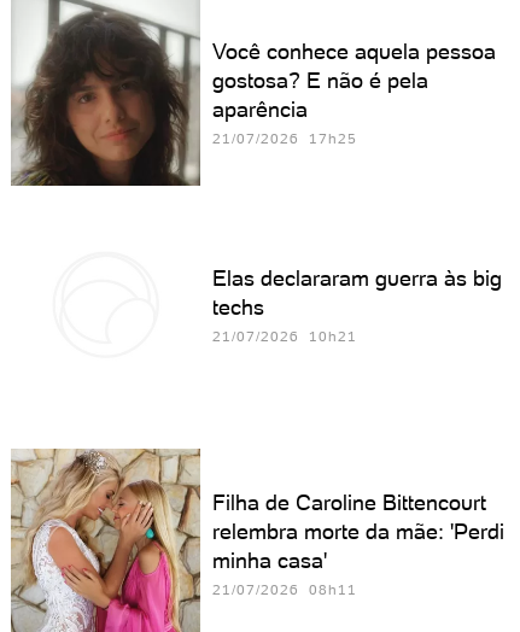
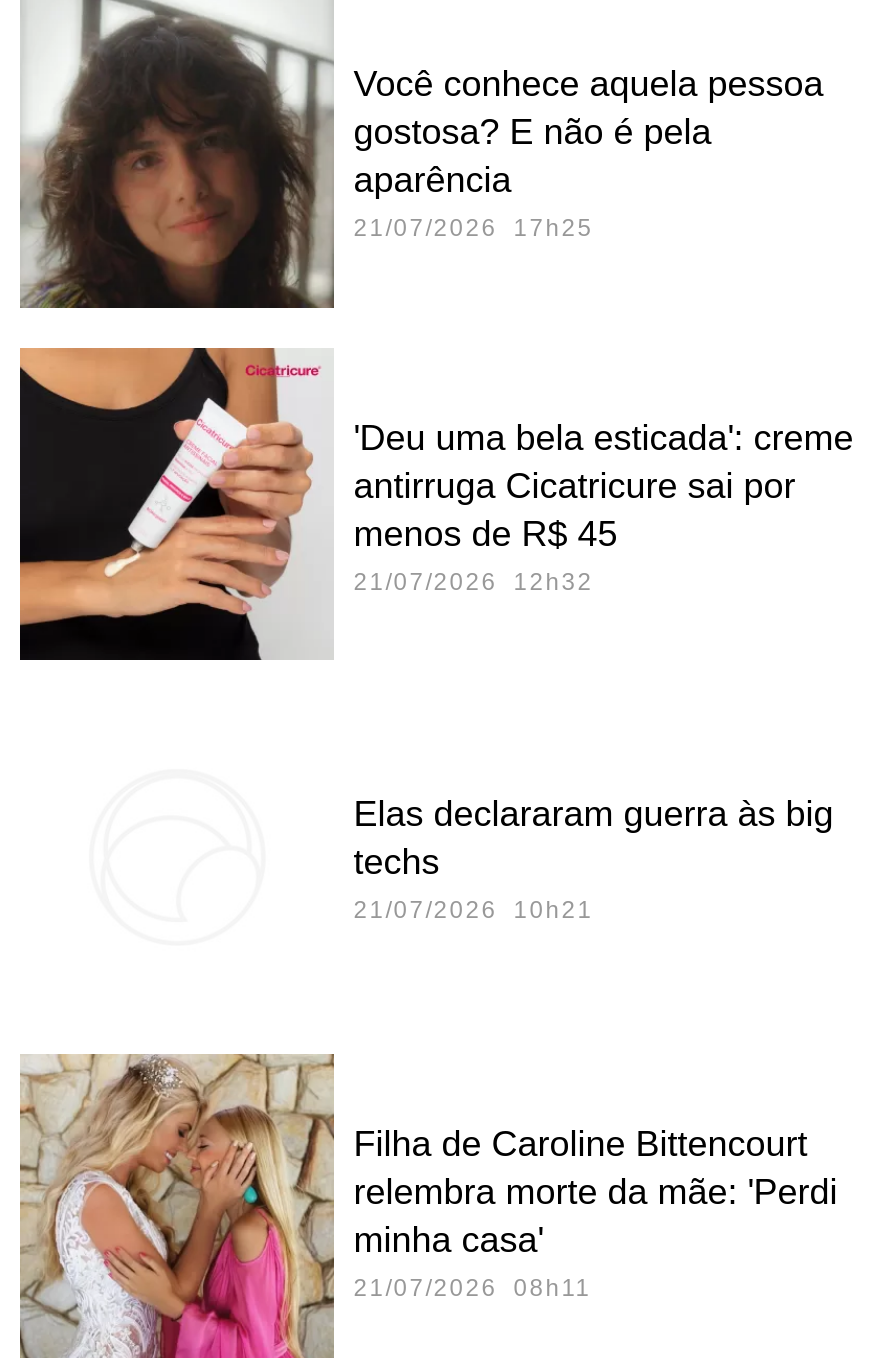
none -> [18,346,854,662] [image] | 'Deu uma bela esticada': creme | antirruga Cicatricure sai por | menos de R$ 45 | 21/07/2026 12h32
moved [212,266,502,345] -> [354,794,834,924]: Elas declararam guerra às big | techs | 21/07/2026 10h21

